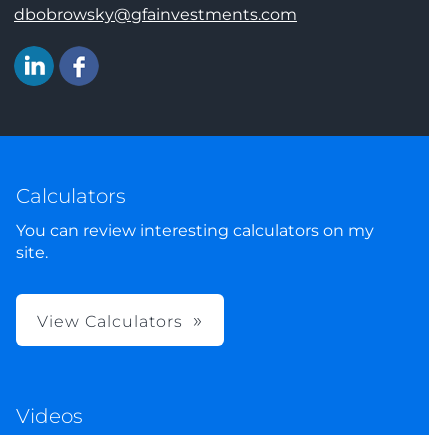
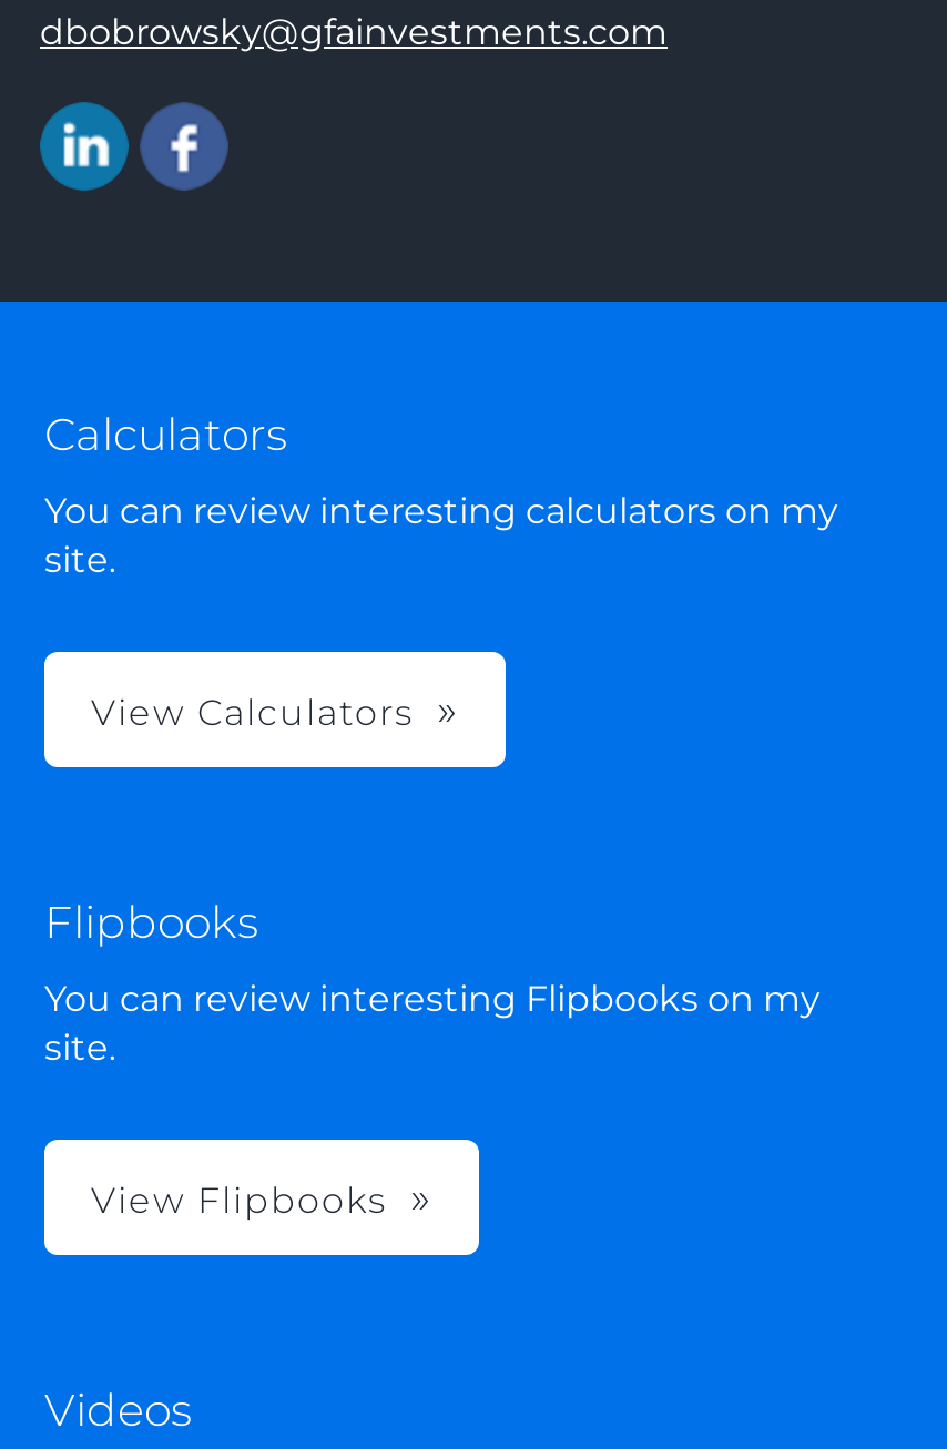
none -> [44,895,821,1068] Flipbooks | You can review interesting Flipbooks on my | site.
none -> [91,1179,388,1221] View Flipbooks

